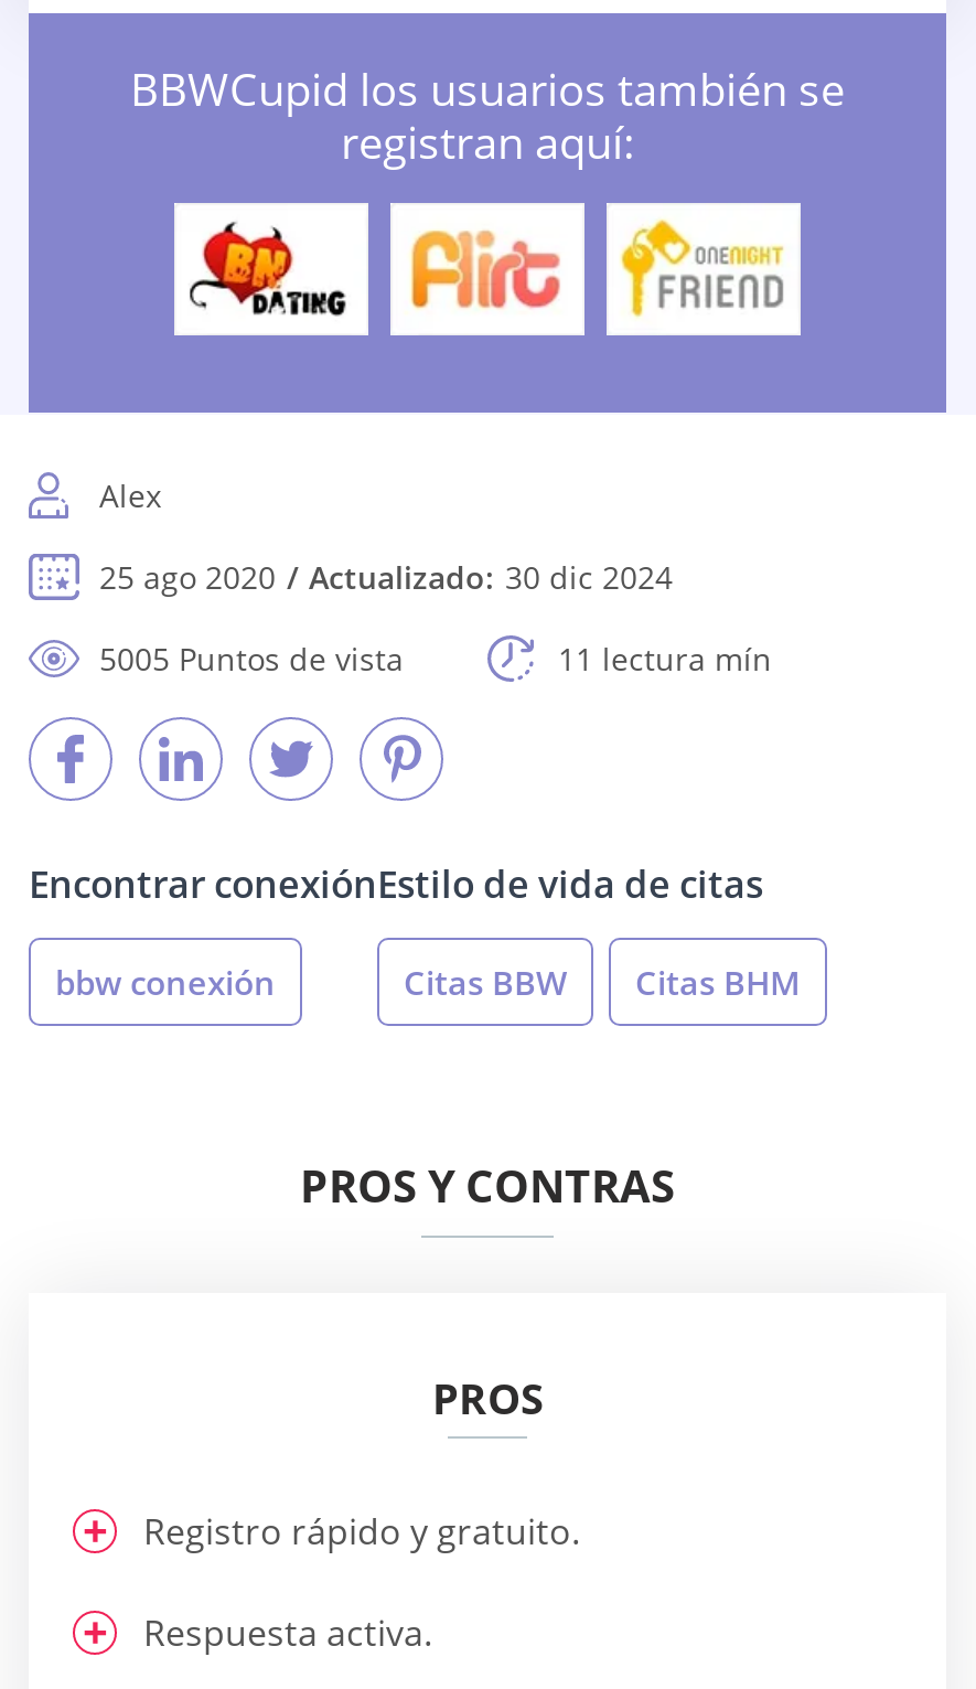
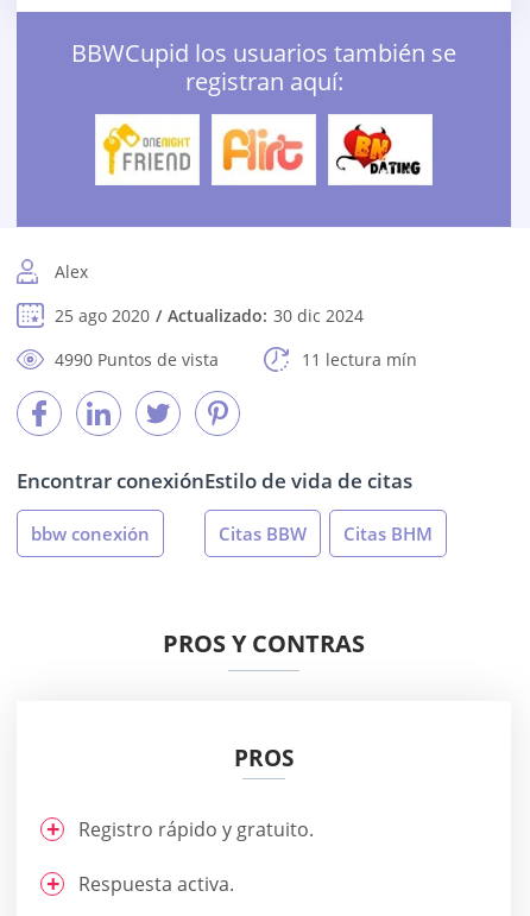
[187,221,351,318] [image] -> [101,122,191,177] [image]
[618,218,785,320] [image] -> [335,124,423,176] [image]
[99,638,404,680] 5005 Puntos de vista -> [55,348,219,371] 4990 Puntos de vista

